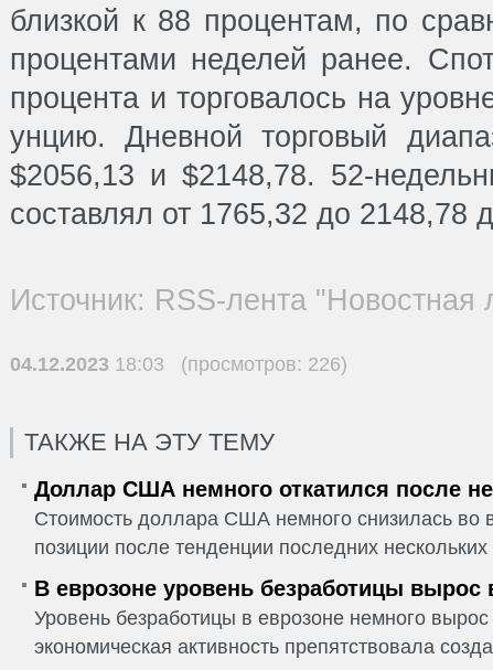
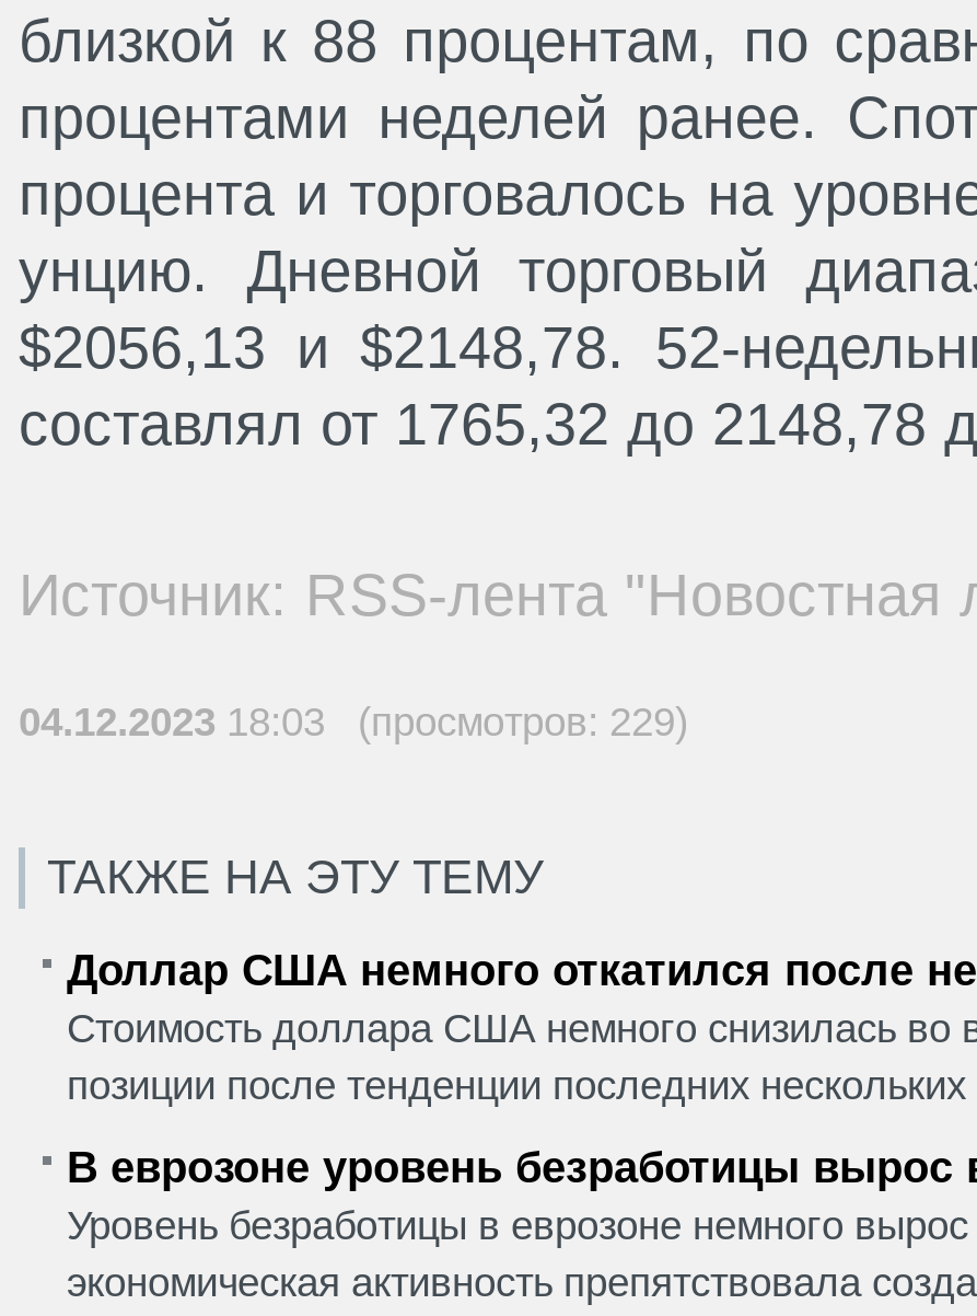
[10,352,347,375] 04.12.2023 18:03 (просмотров: 226) -> [19,697,688,743] 04.12.2023 18:03 (просмотров: 229)

